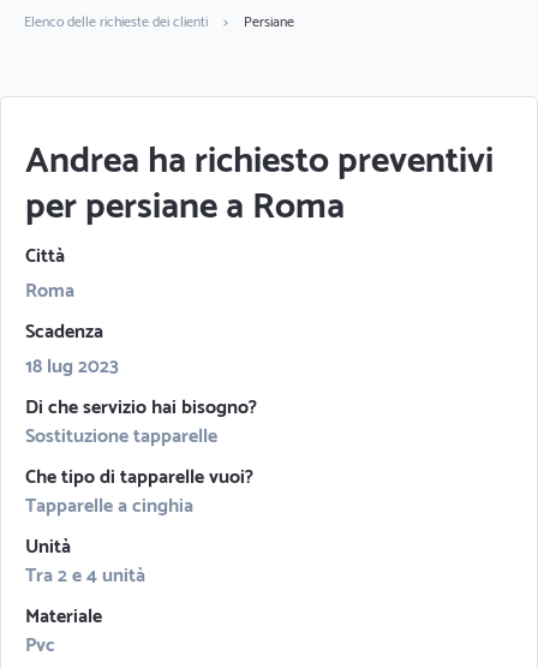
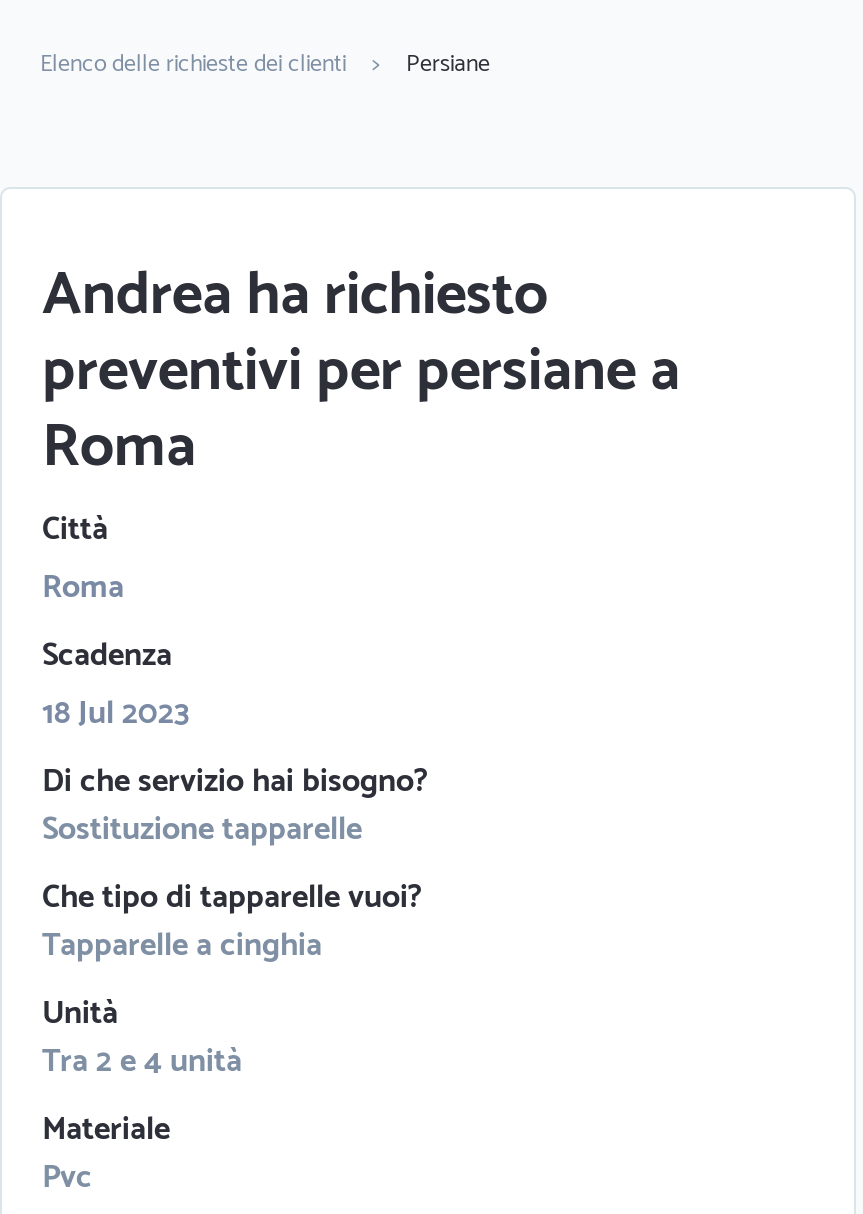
[25,351,119,383] 18 lug 2023 -> [42,687,190,741] 18 Jul 2023

